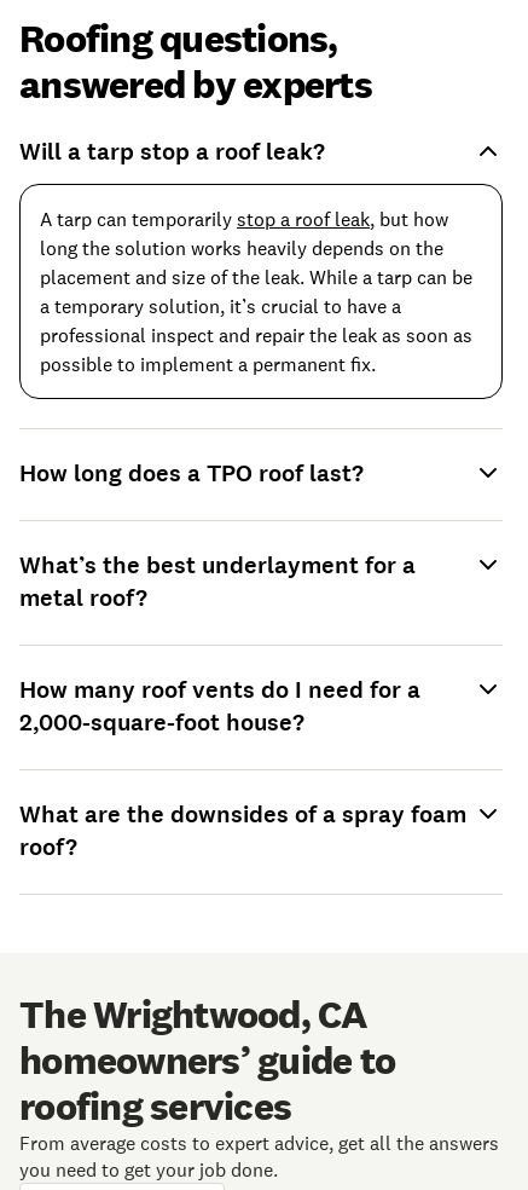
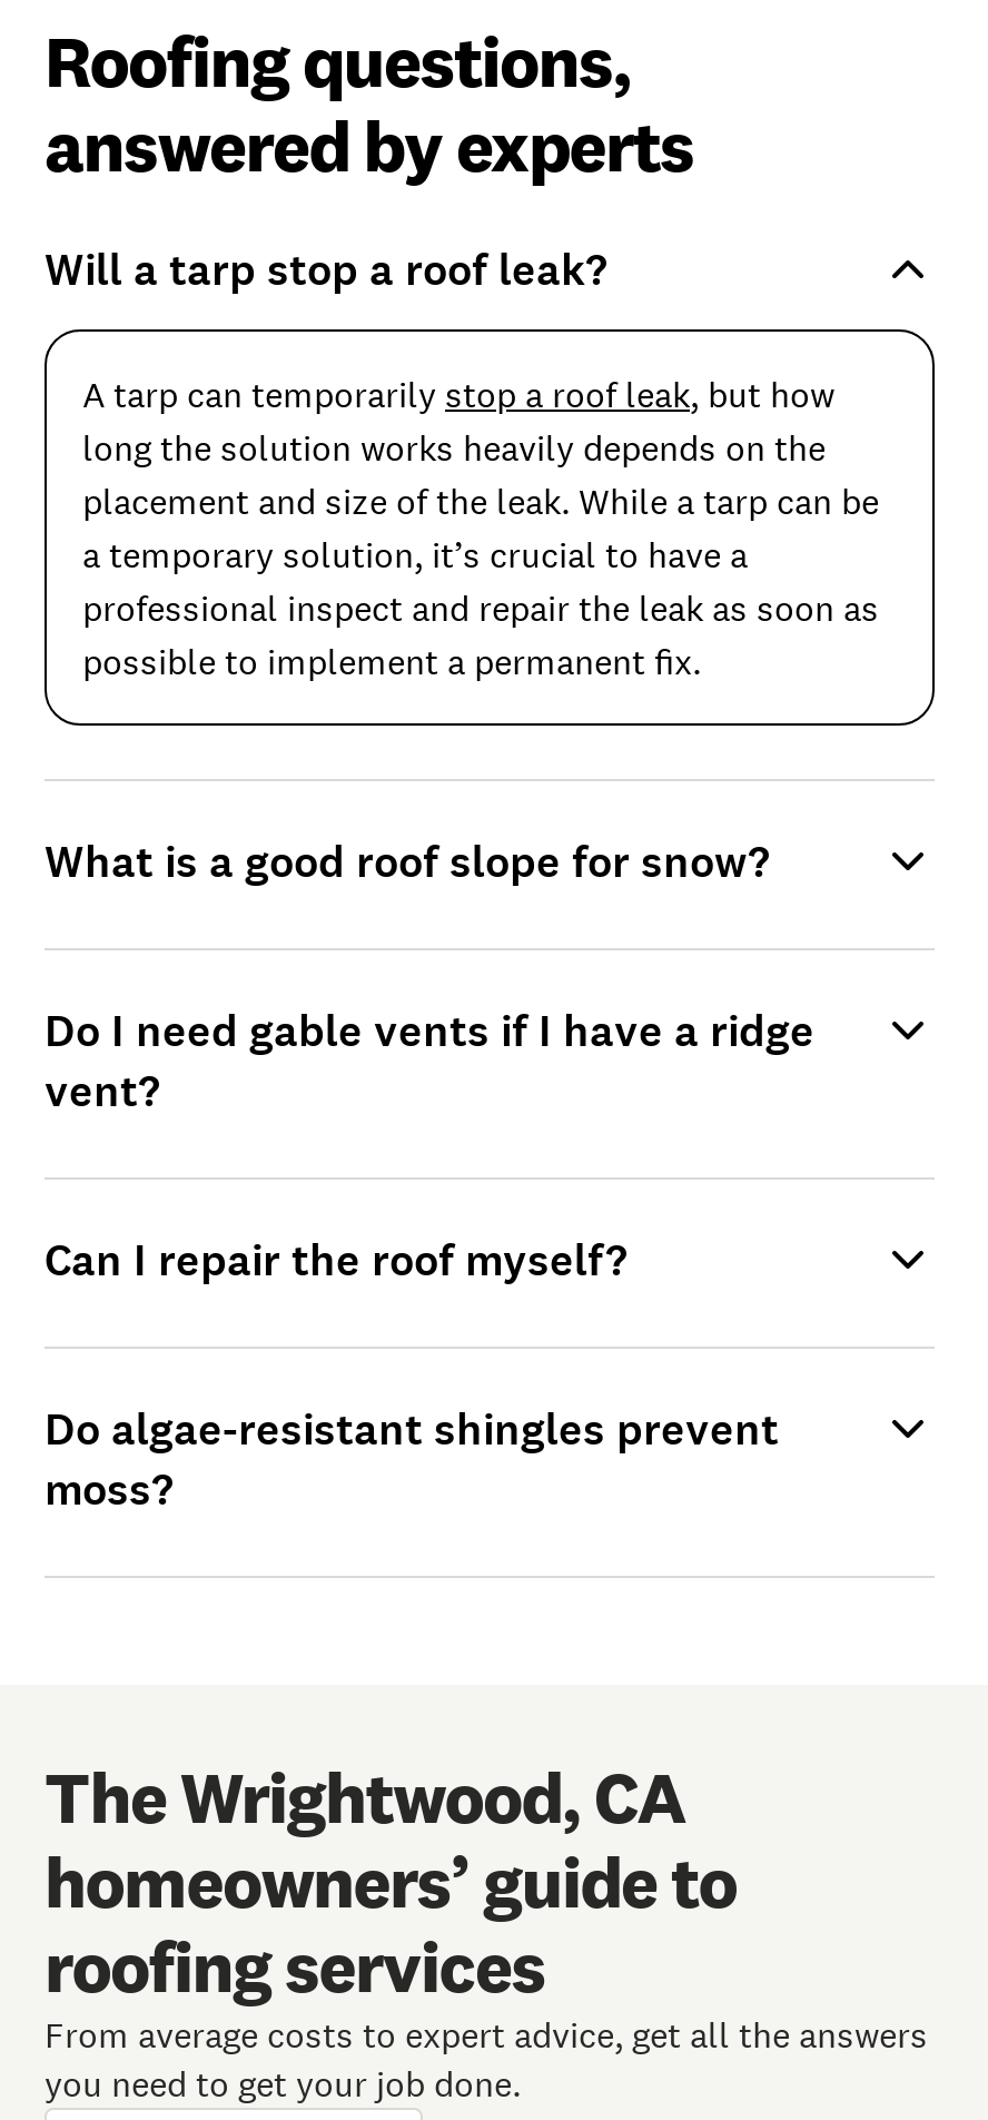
[19,458,364,490] How long does a TPO roof last? -> [45,835,770,893] What is a good roof slope for snow?
[19,550,416,614] What’s the best underlayment for a | metal roof? -> [45,1004,814,1122] Do I need gable vents if I have a ridge | vent?
[19,675,420,739] How many roof vents do I need for a | 2,000-square-foot house? -> [45,1233,628,1291] Can I repair the roof myself?
[19,799,466,863] What are the downsides of a spray foam | roof? -> [45,1402,779,1520] Do algae-resistant shingles prevent | moss?

